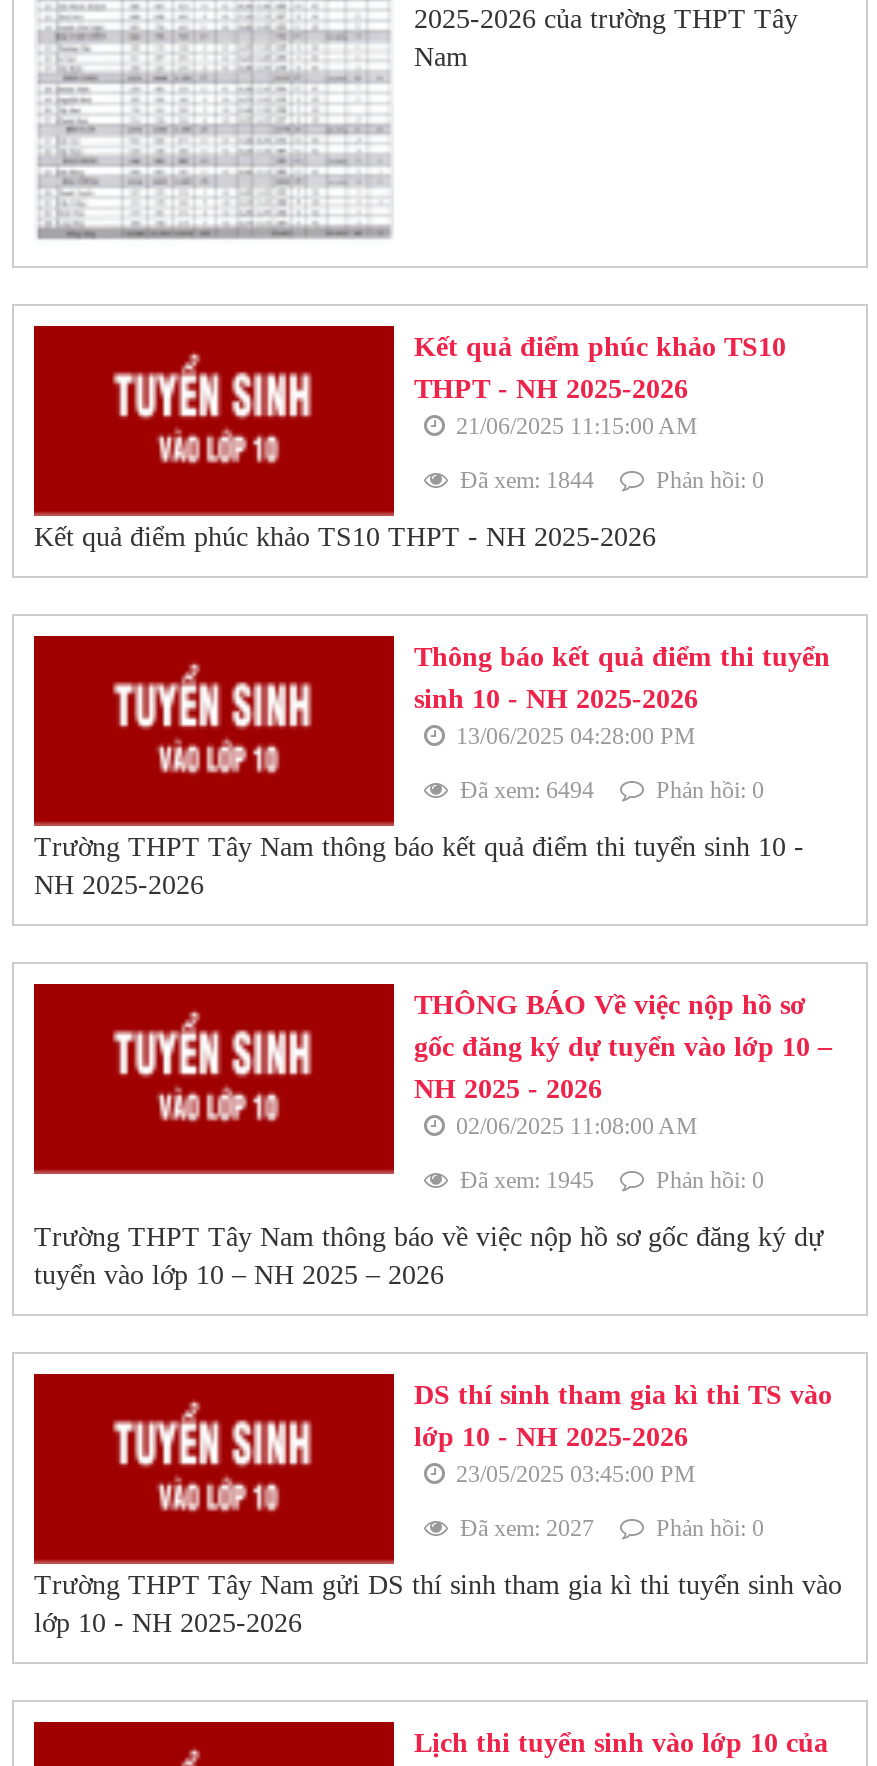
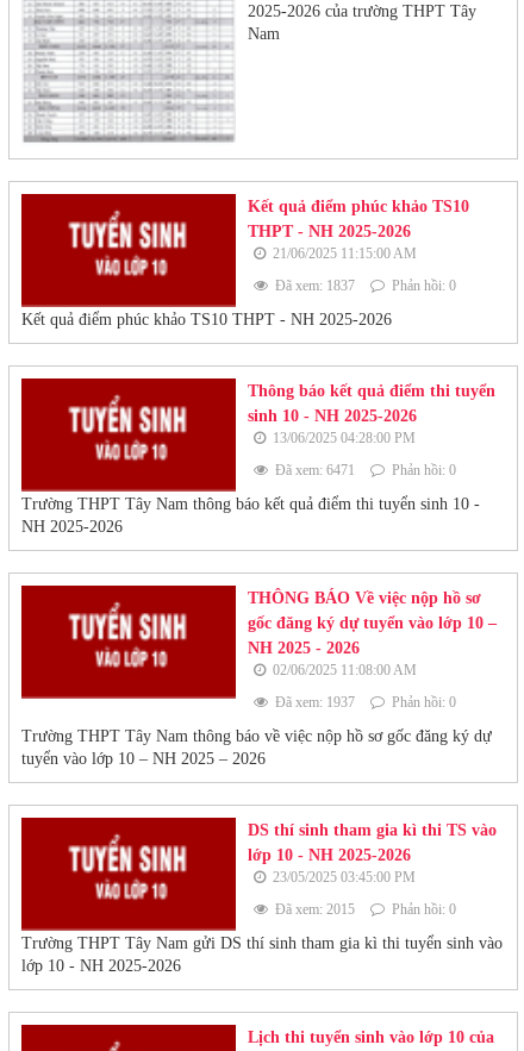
[454,466,764,494] Đã xem: 1844 Phản hồi: 0 -> [272,277,456,294] Đã xem: 1837 Phản hồi: 0
[454,776,764,804] Đã xem: 6494 Phản hồi: 0 -> [272,462,456,478] Đã xem: 6471 Phản hồi: 0
[454,1166,764,1194] Đã xem: 1945 Phản hồi: 0 -> [272,694,456,710] Đã xem: 1937 Phản hồi: 0
[454,1514,764,1542] Đã xem: 2027 Phản hồi: 0 -> [272,901,456,917] Đã xem: 2015 Phản hồi: 0

